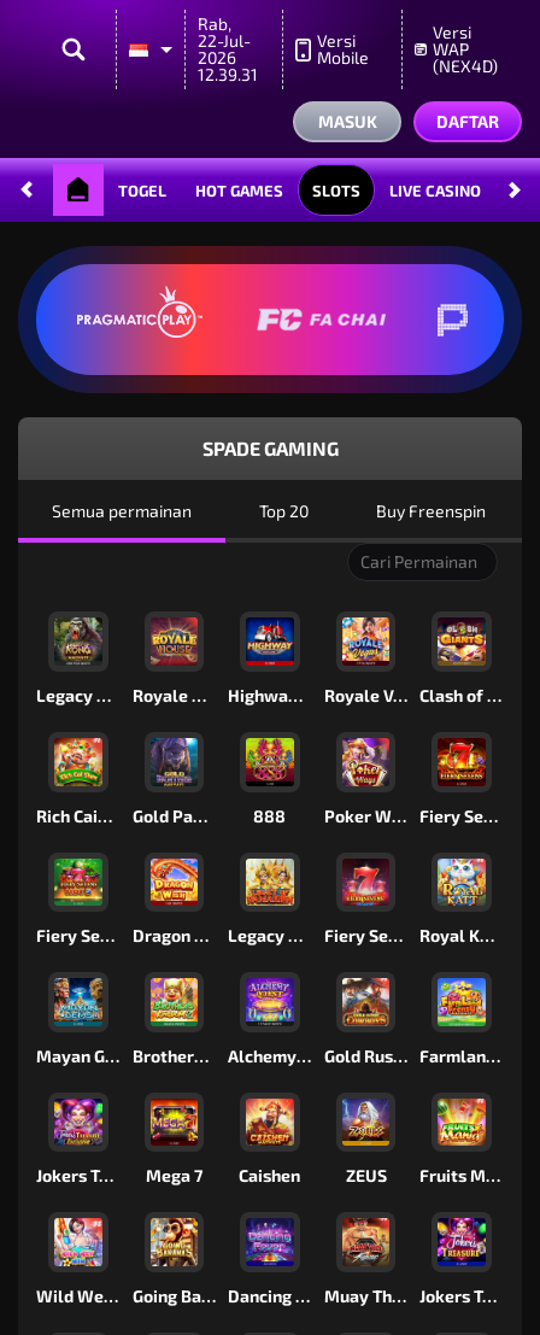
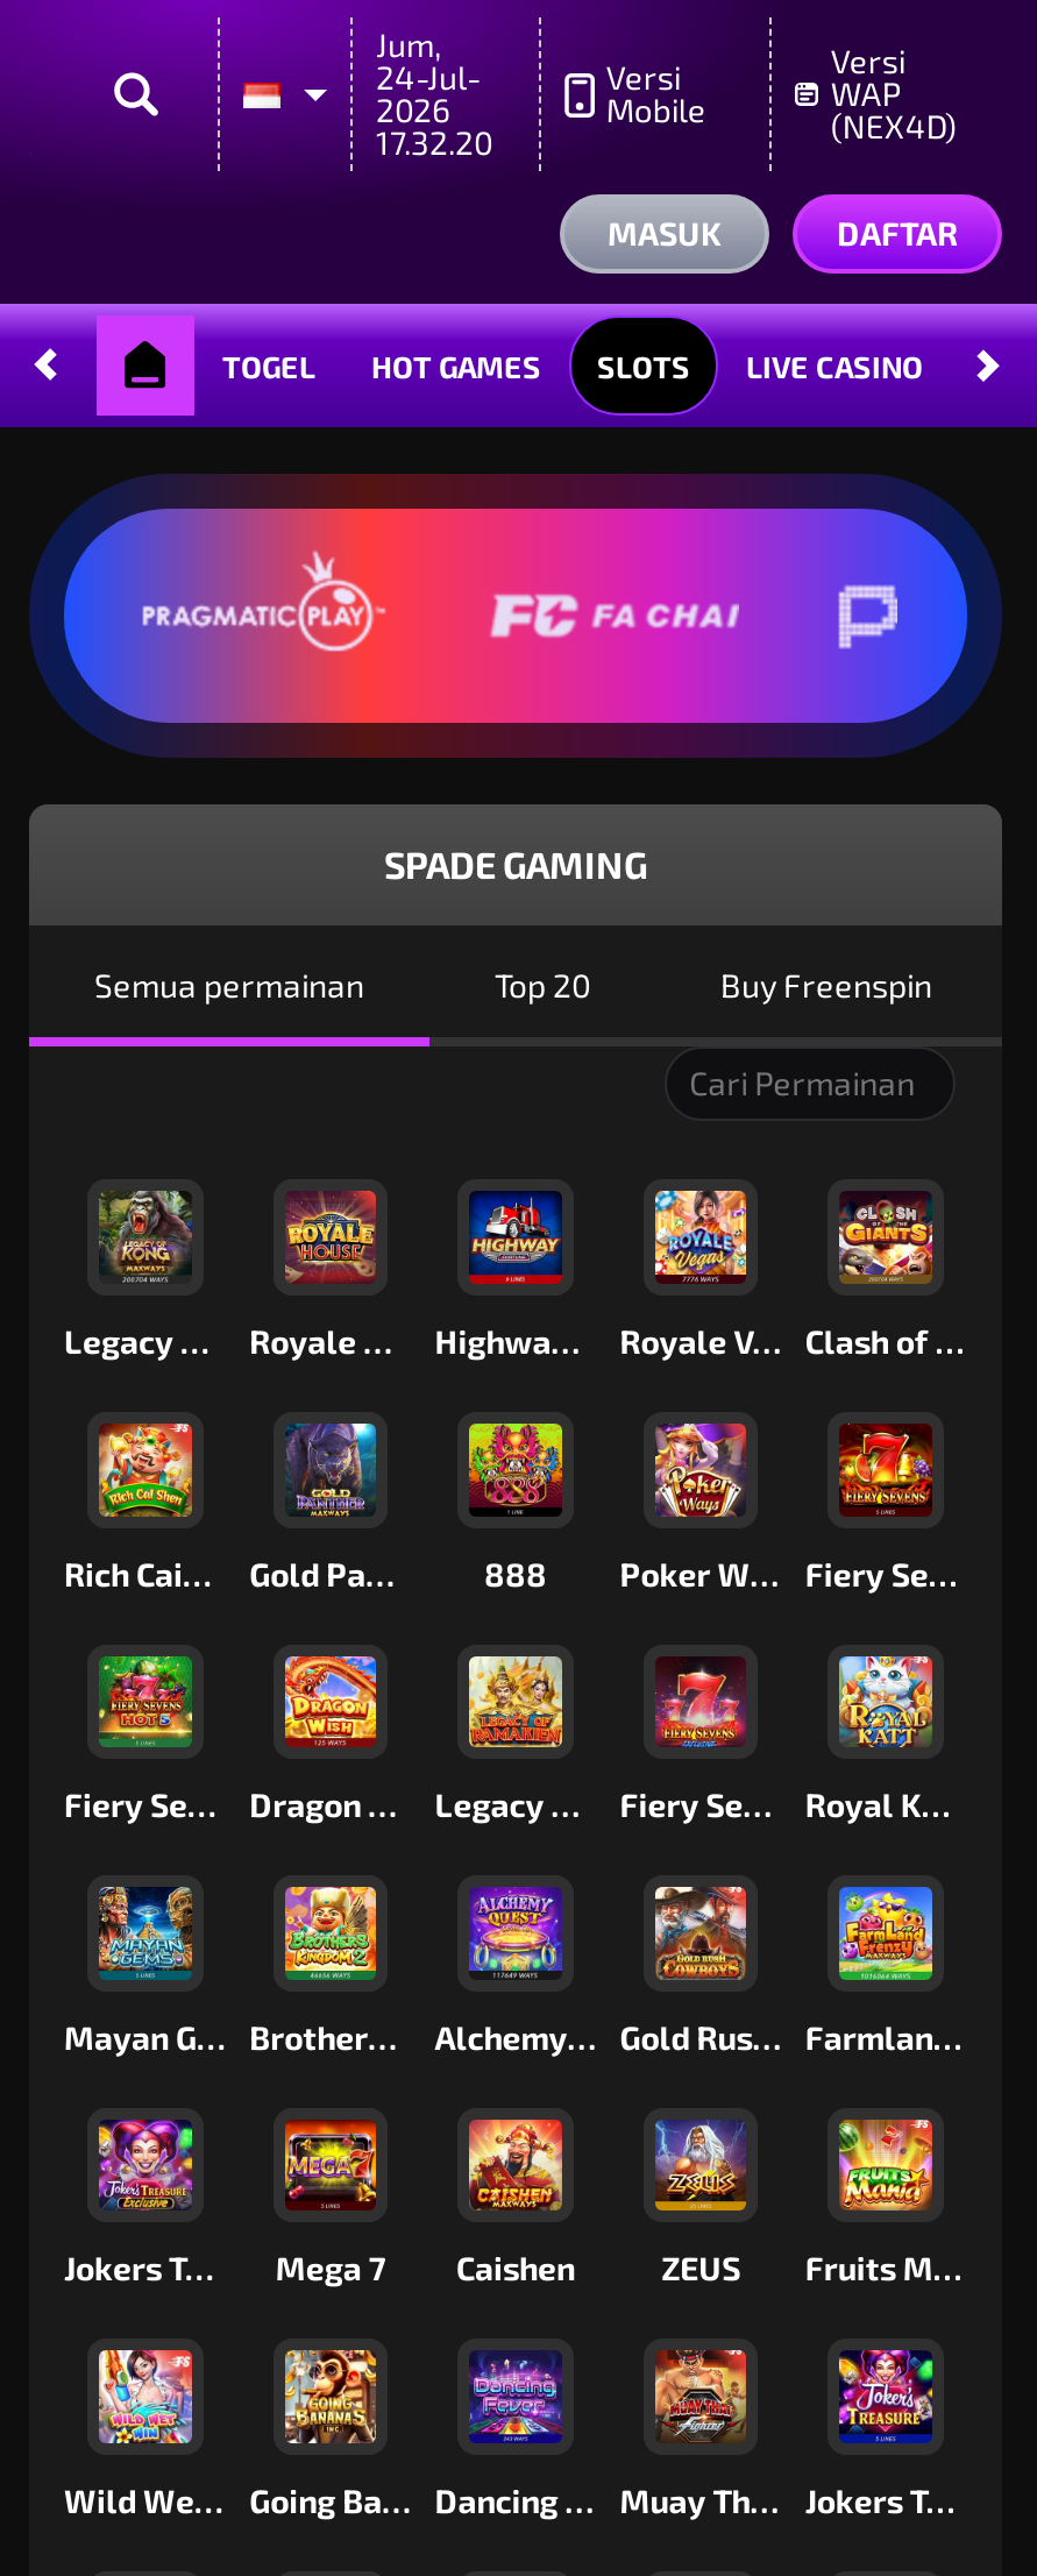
[198,13,251,51] Rab, | 22-Jul- -> [376,24,481,97] Jum, | 24-Jul-
[198,64,258,84] 12.39.31 -> [376,122,492,162] 17.32.20

